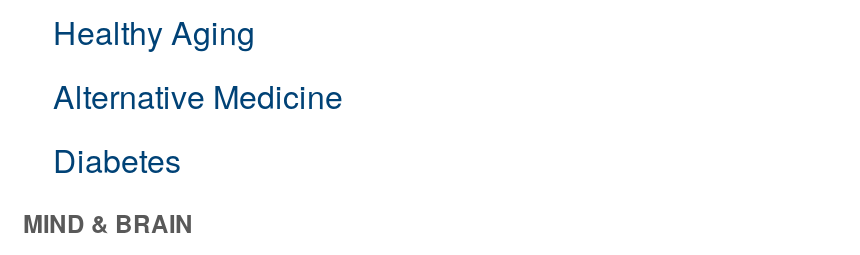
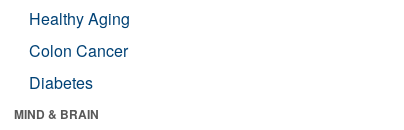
[53,73,343,119] Alternative Medicine -> [29,39,128,62] Colon Cancer

